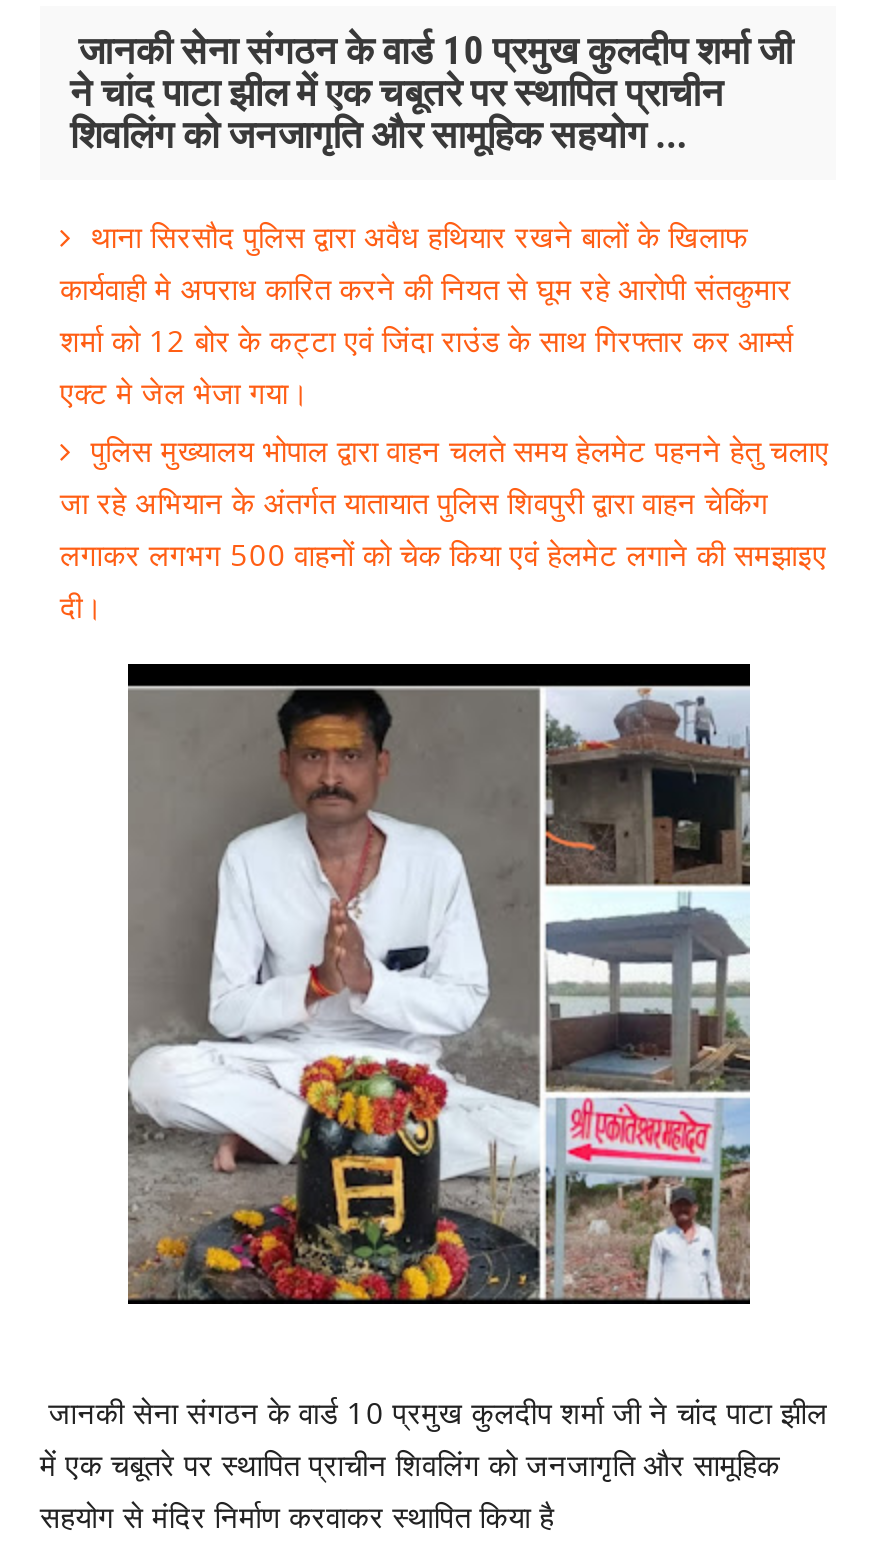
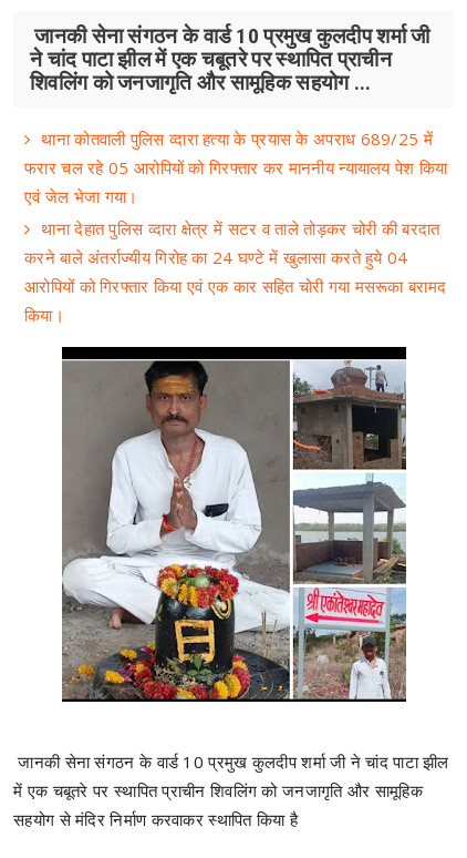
[60,216,830,626] थाना सिरसौद पुलिस द्वारा अवैध हथियार रखने बालों के खिलाफ | कार्यवाही मे अपराध कारित करने की नियत से घूम रहे आरोपी संतकुमार | शर्मा को 12 बोर के कट्टा एवं जिंदा राउंड के साथ गिरफ्तार कर आर्म्स | एक्ट मे जेल भेजा गया। | पुलिस मुख्यालय भोपाल द्वारा वाहन चलते समय हेलमेट पहनने हेतु चलाए | जा रहे अभियान के अंतर्गत यातायात पुलिस शिवपुरी द्वारा वाहन चेकिंग | लगाकर लगभग 500 वाहनों को चेक किया एवं हेलमेट लगाने की समझाइए | दी। -> [24,128,448,326] थाना कोतवाली पुलिस व्दारा हत्या के प्रयास के अपराध 689/25 में | फरार चल रहे 05 आरोपियों को गिरफ्तार कर माननीय न्यायालय पेश किया | एवं जेल भेजा गया। | थाना देहात पुलिस व्दारा क्षेत्र में सटर व ताले तोड़कर चोरी की बरदात | करने बाले अंतर्राज्यीय गिरोह का 24 घण्टे में खुलासा करते हुये 04 | आरोपियों को गिरफ्तार किया एवं एक कार सहित चोरी गया मसरूका बरामद | किया।

